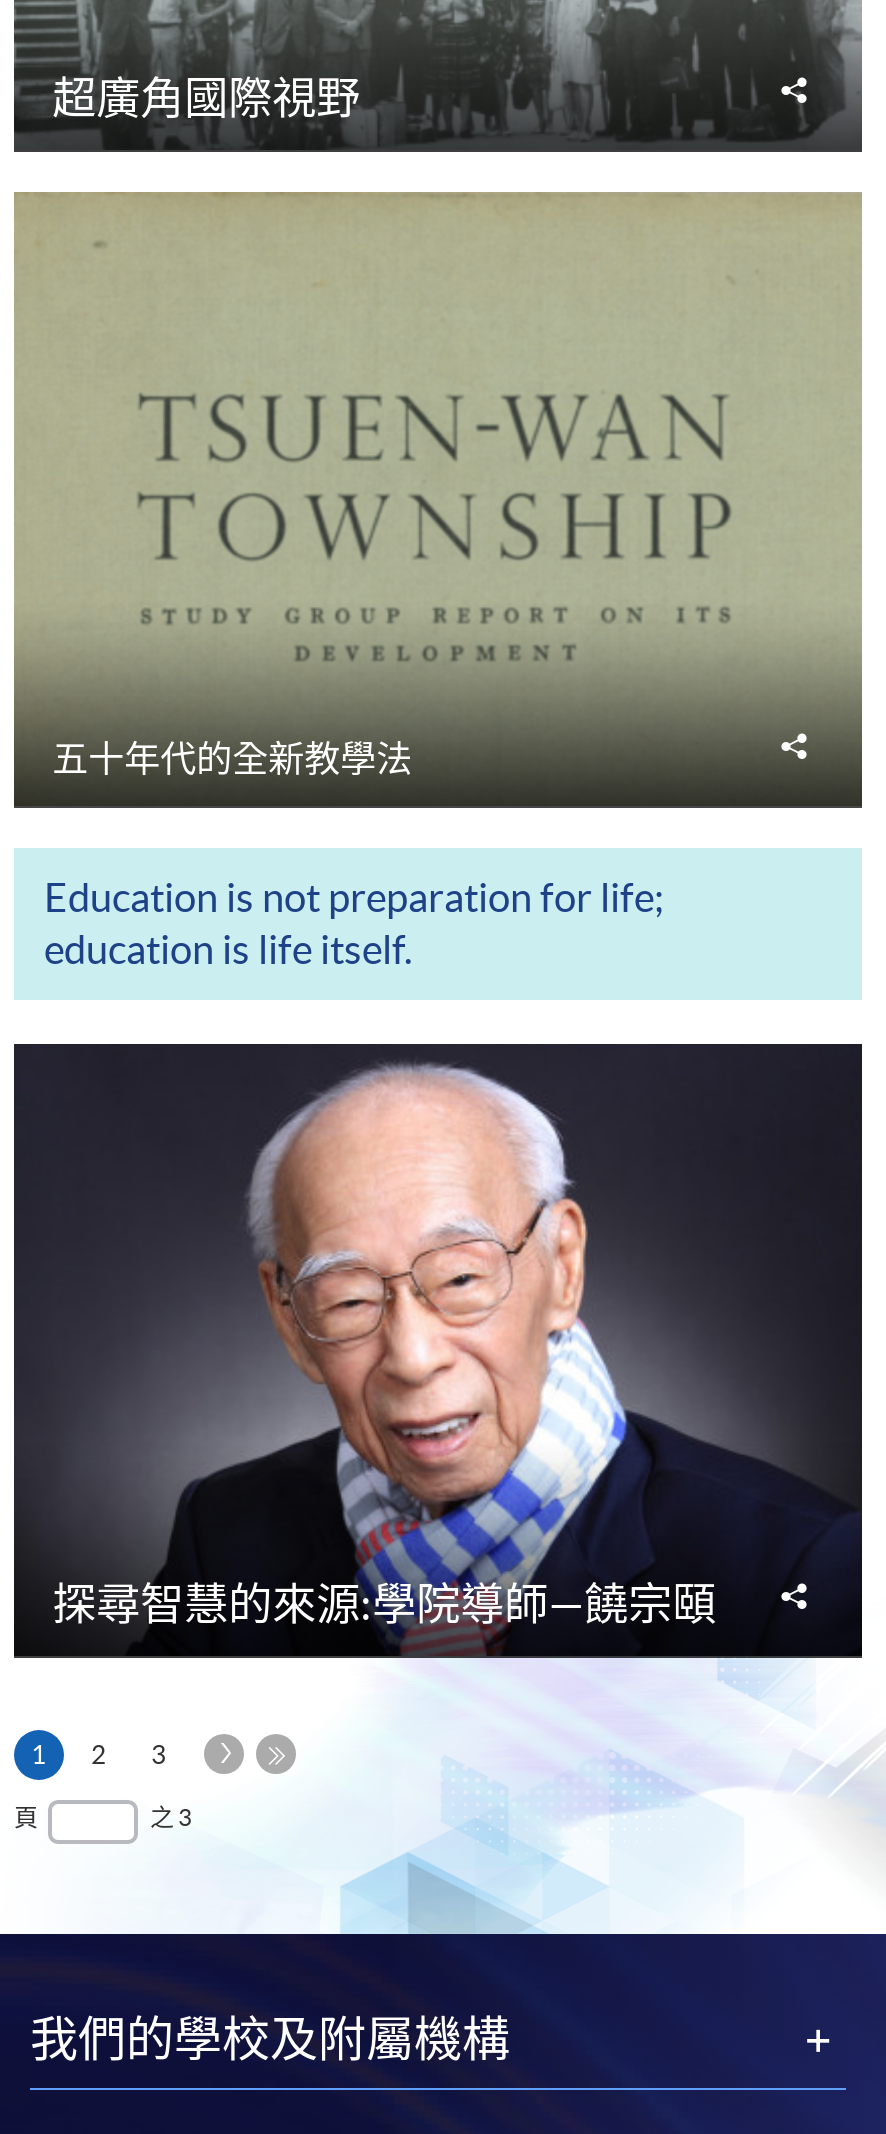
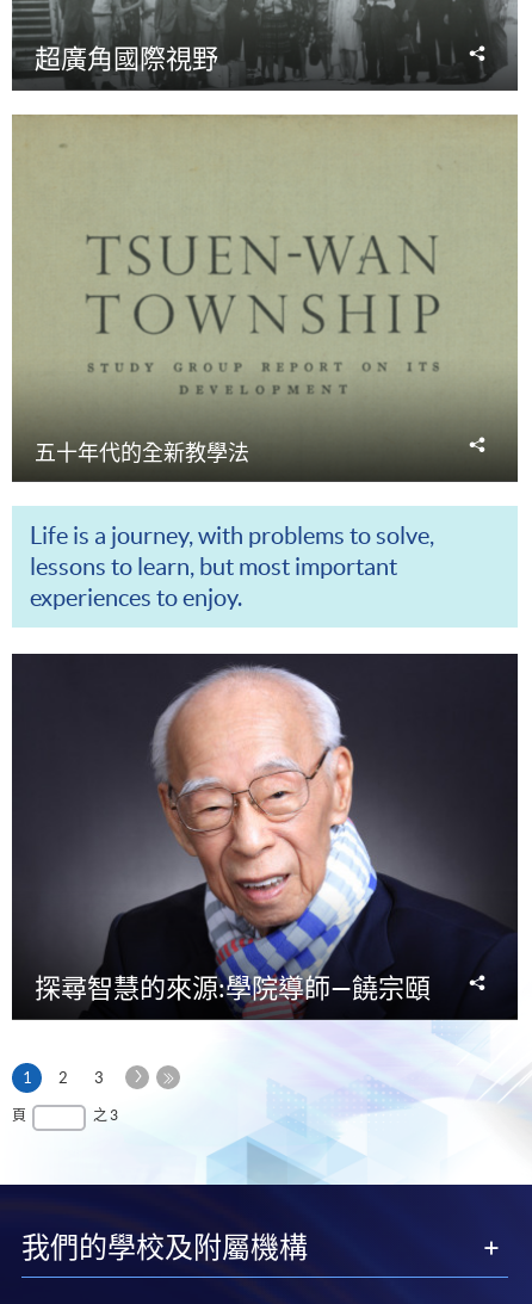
[44,877,664,973] Education is not preparation for life; | education is life itself. -> [30,523,434,611] Life is a journey, with problems to solve, | lessons to learn, but most important | experiences to enjoy.

